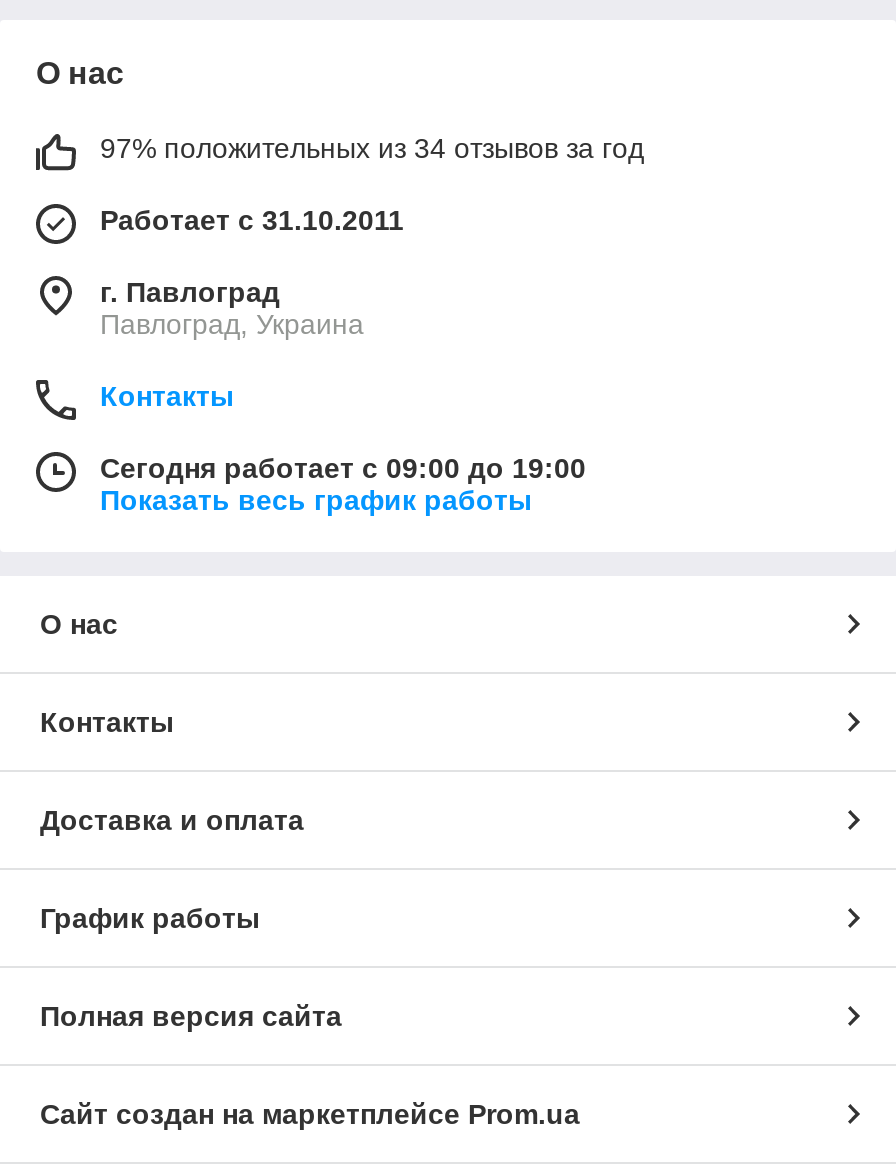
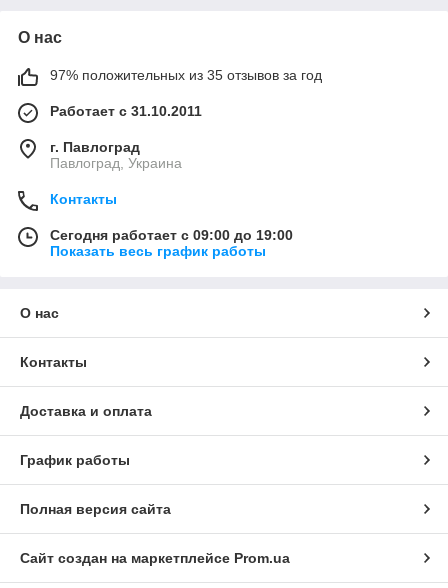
[100,132,644,164] 97% положительных из 34 отзывов за год -> [50,67,322,83] 97% положительных из 35 отзывов за год

